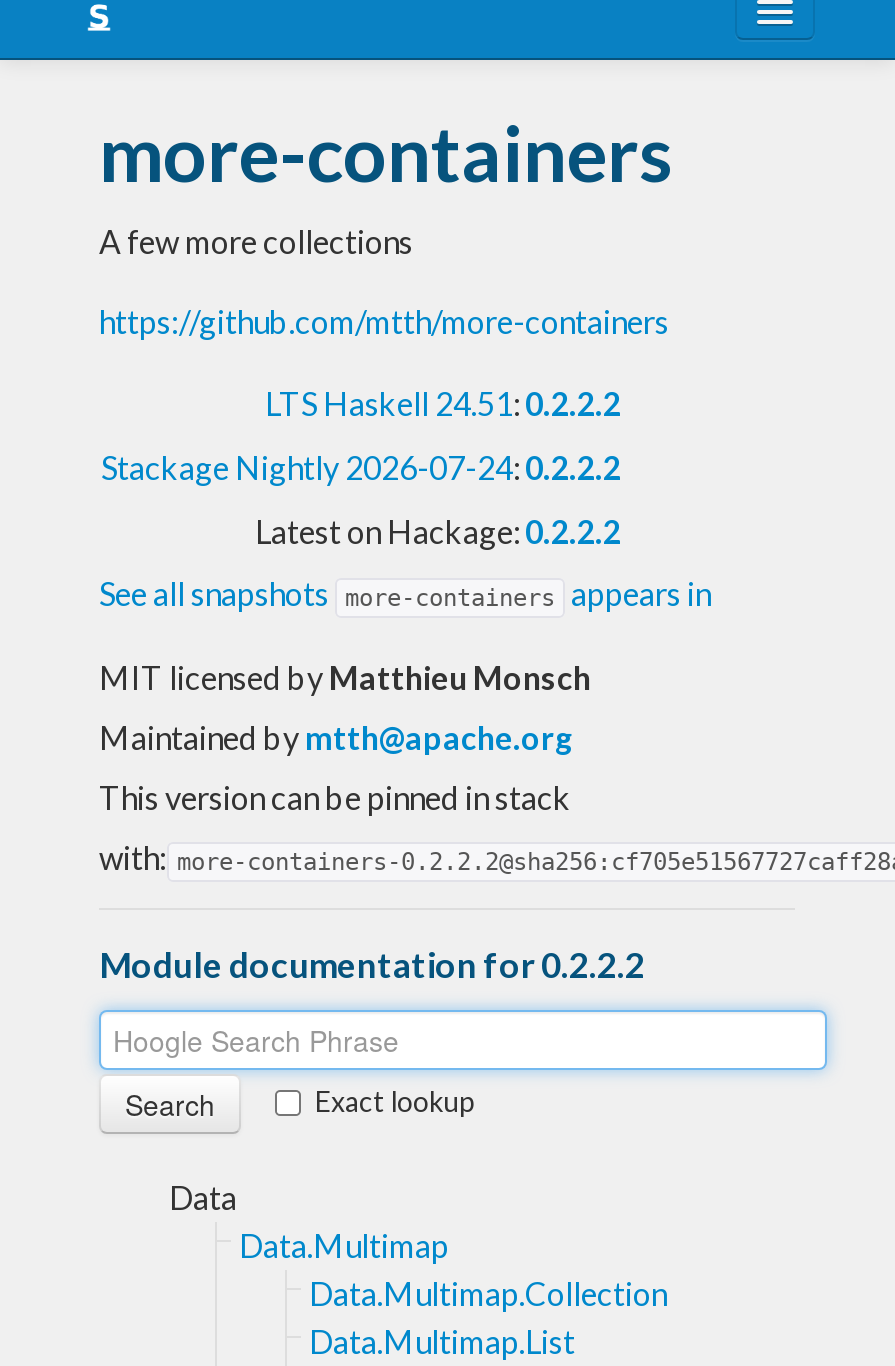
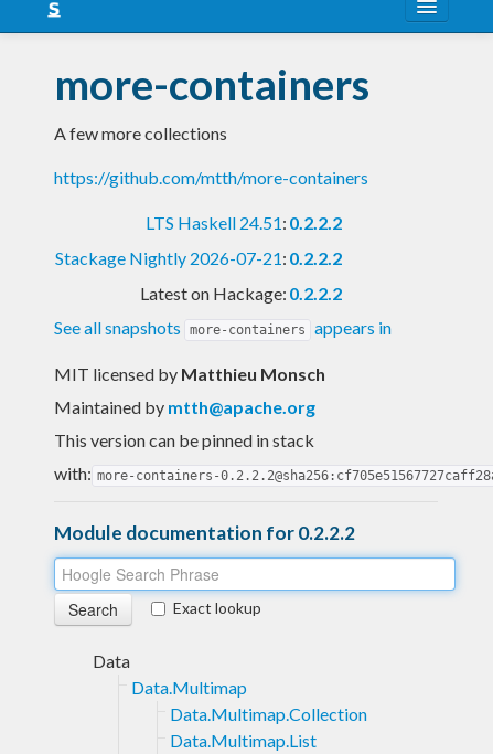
[101,448,621,486] Stackage Nightly 2026-07-24: 0.2.2.2 -> [55,247,342,268] Stackage Nightly 2026-07-21: 0.2.2.2

